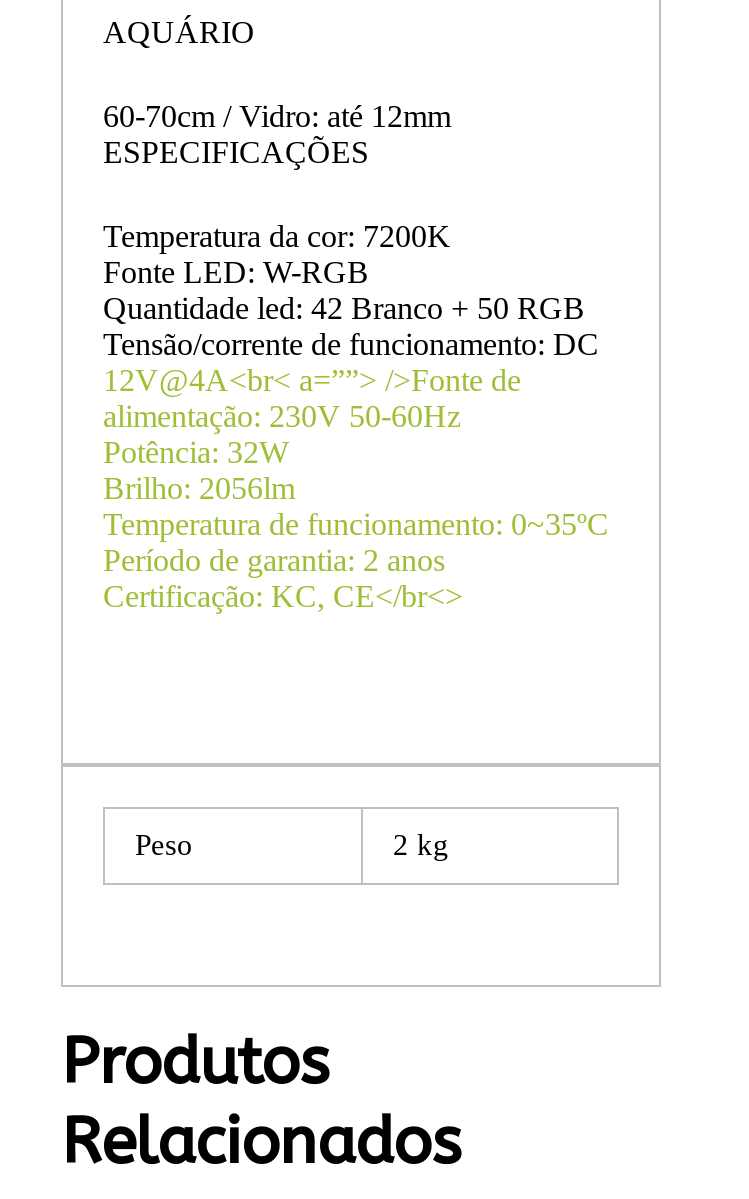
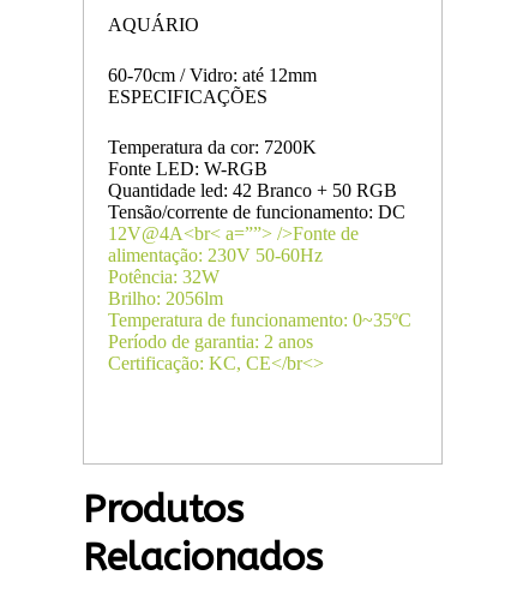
[135,830,449,862] Peso | 2 kg -> none

